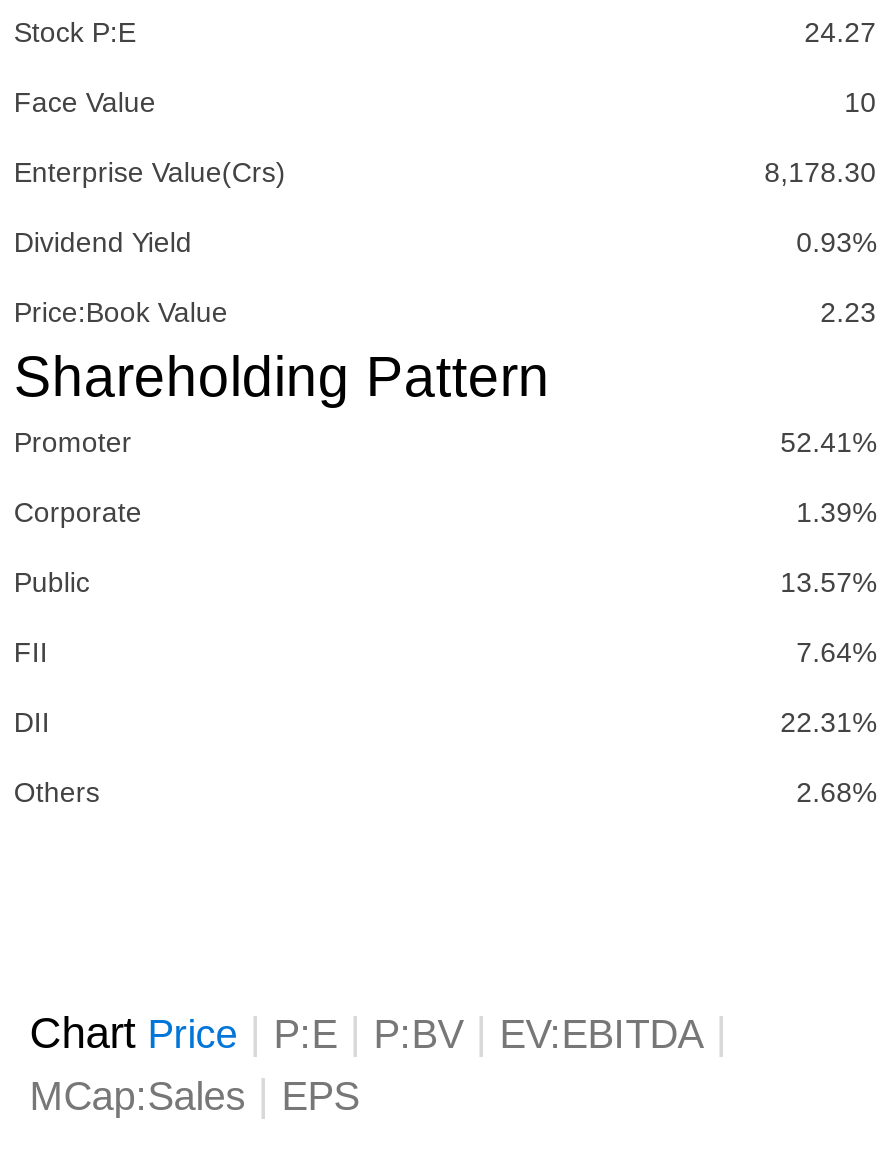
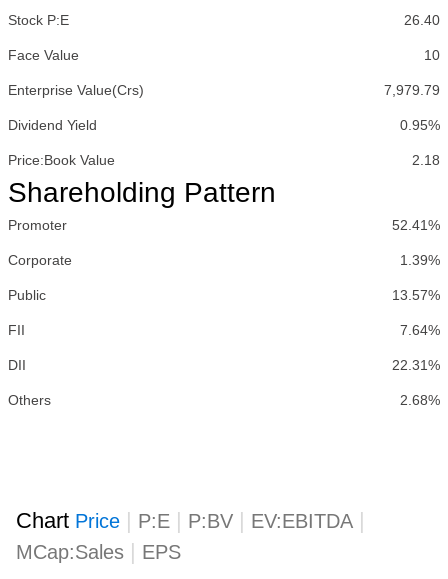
[804,16,876,48] 24.27 -> [404,12,440,28] 26.40
[764,156,876,188] 8,178.30 -> [384,82,440,98] 7,979.79
[796,226,876,258] 0.93% -> [400,117,440,133] 0.95%
[820,296,876,328] 2.23 -> [412,152,440,168] 2.18

